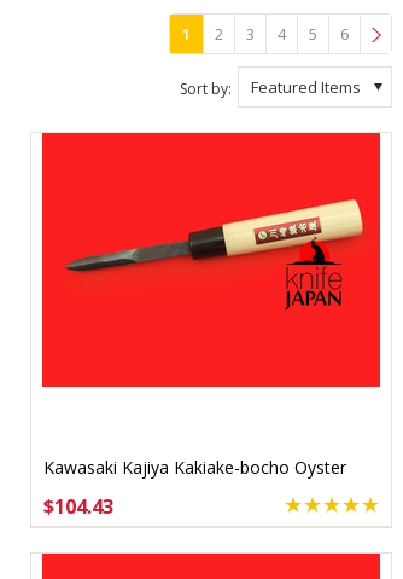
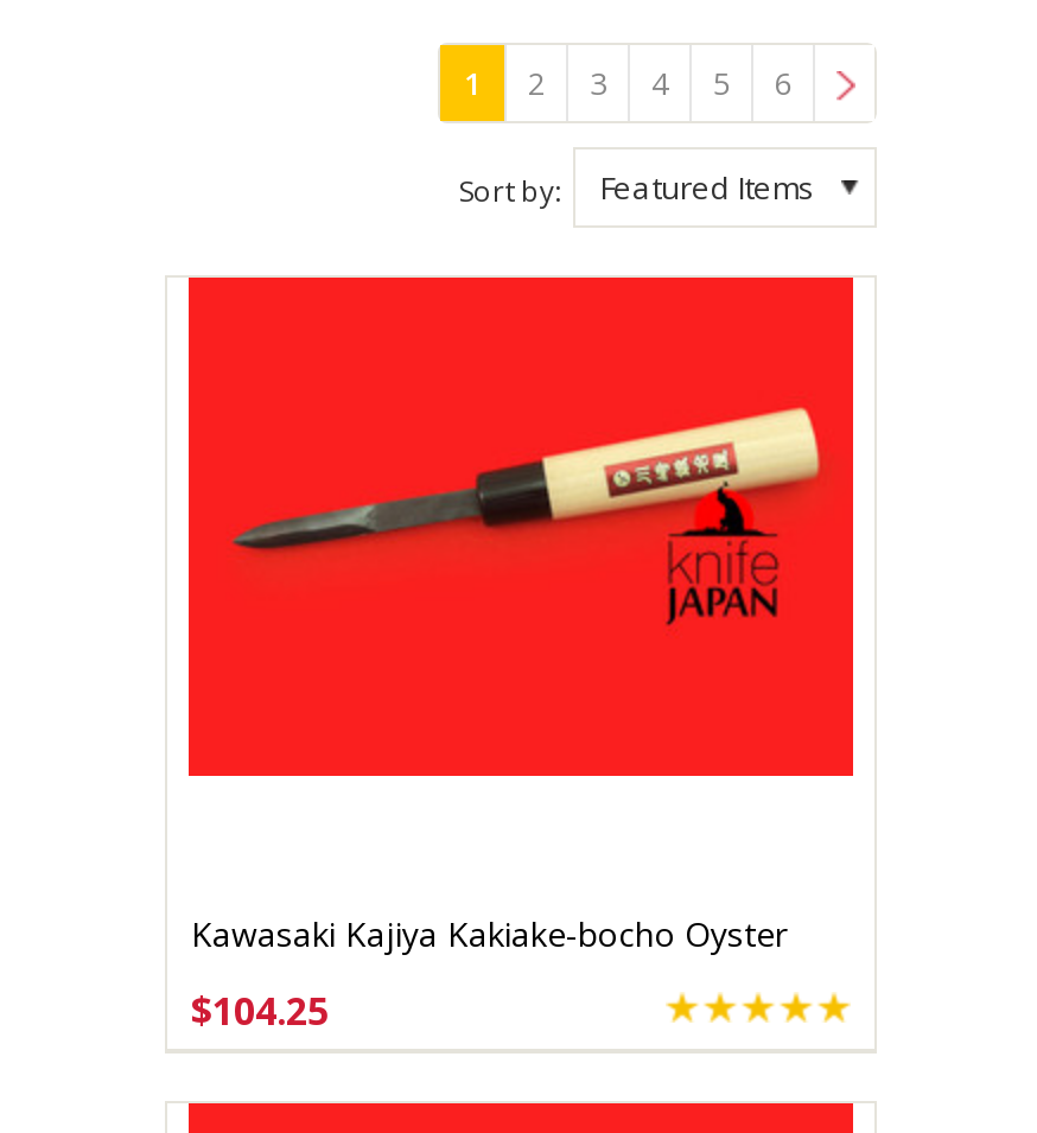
[43,493,113,520] $104.43 -> [191,985,329,1037] $104.25

